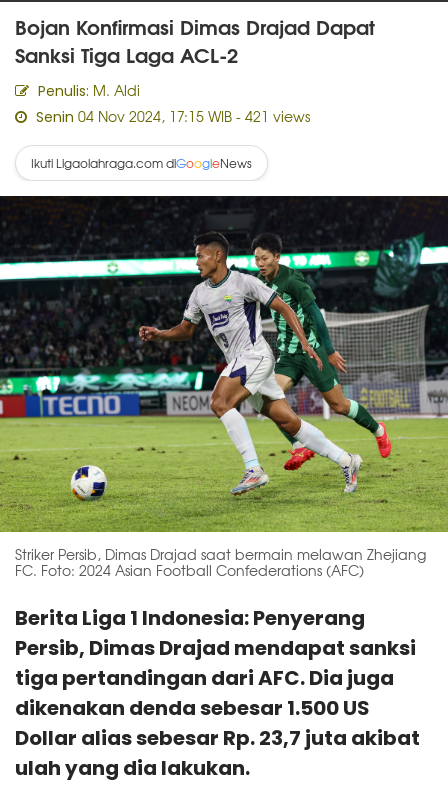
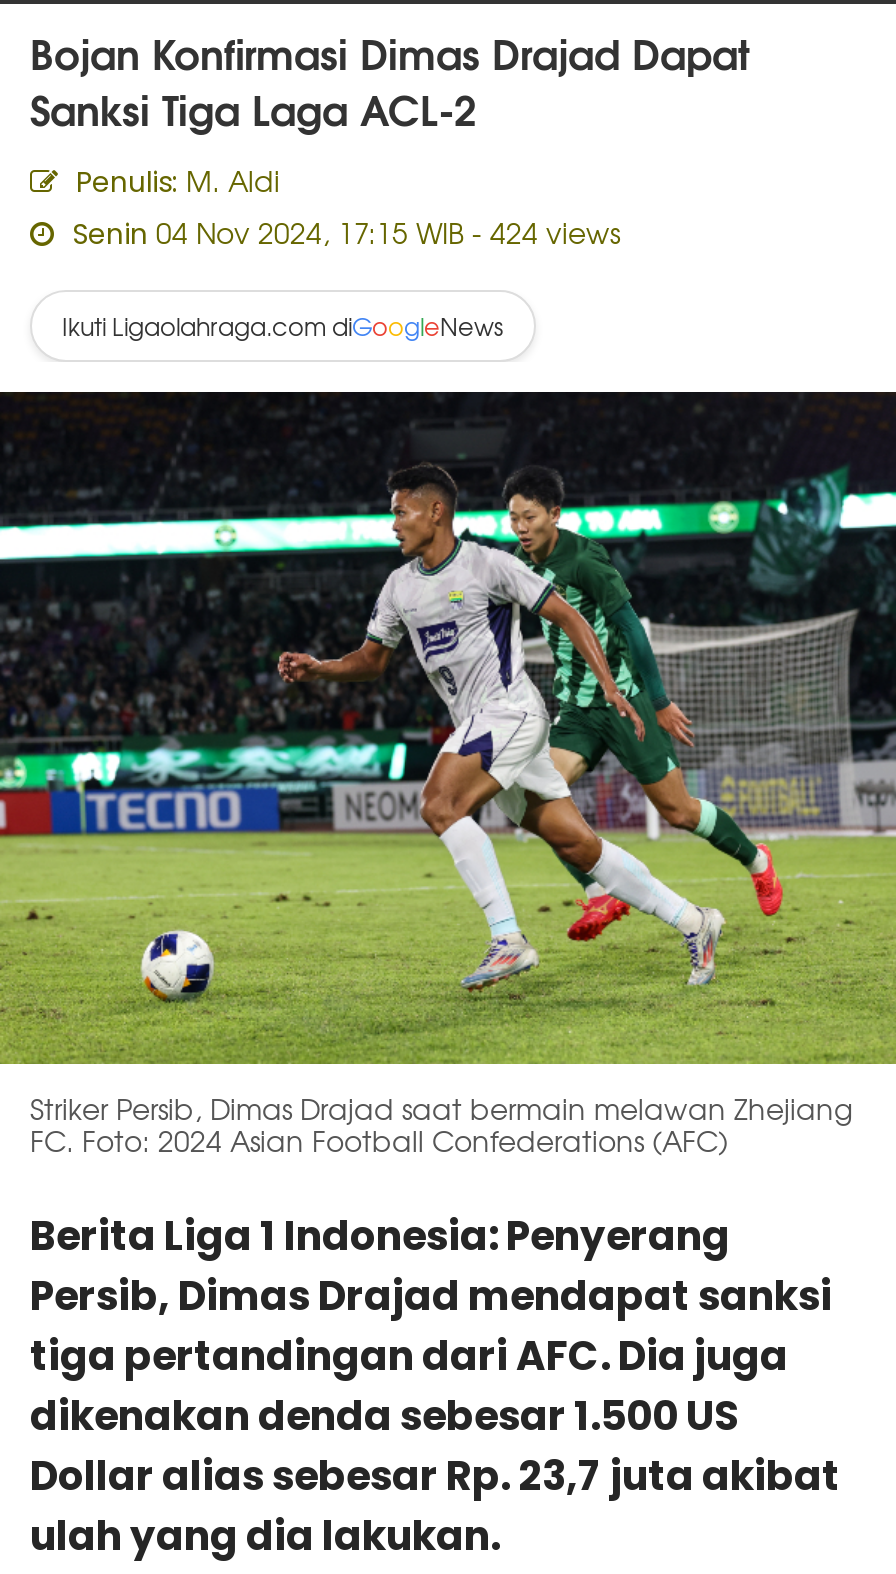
[32,106,310,126] Senin 04 Nov 2024, 17:15 WIB - 421 views -> [64,212,620,252] Senin 04 Nov 2024, 17:15 WIB - 424 views

